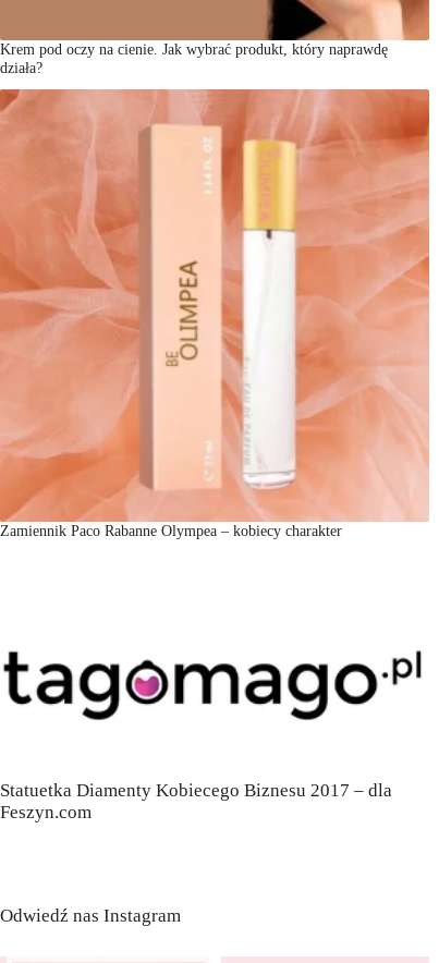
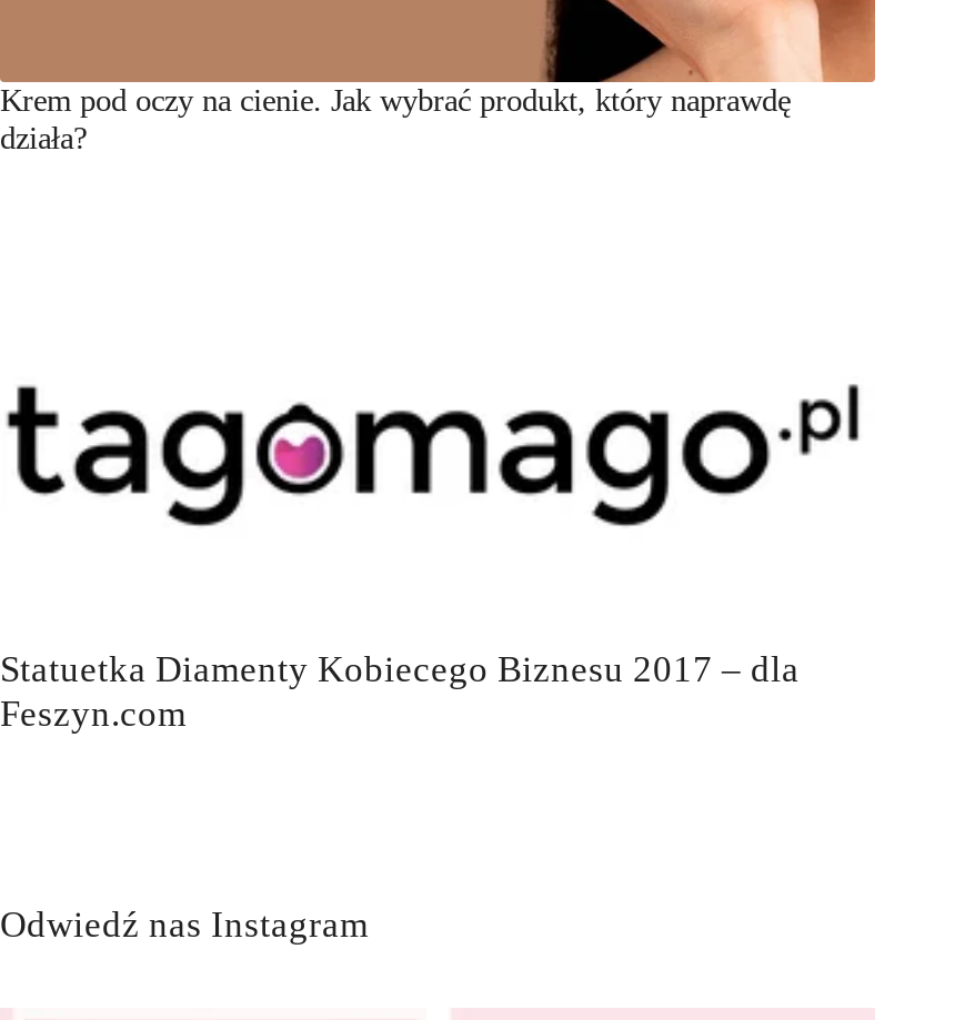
[0,88,429,539] [image] | Zamiennik Paco Rabanne Olympea – kobiecy charakter -> none

